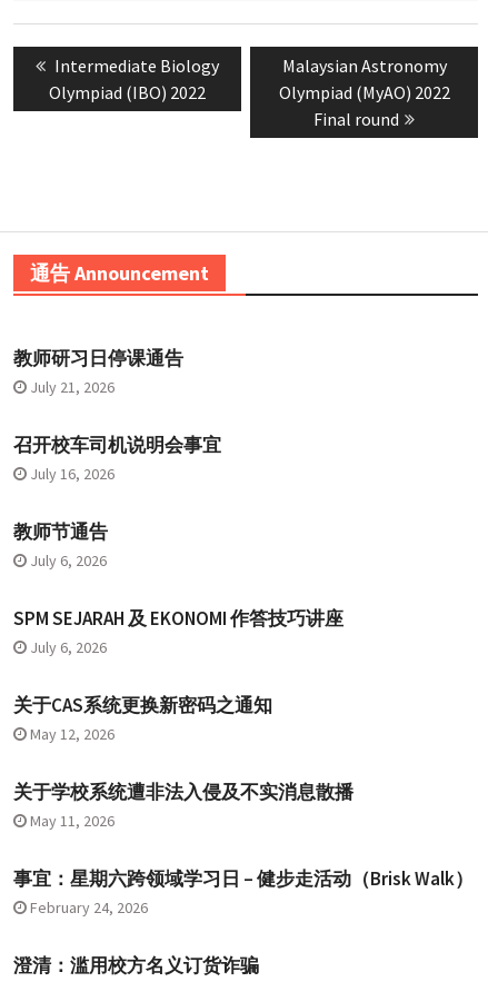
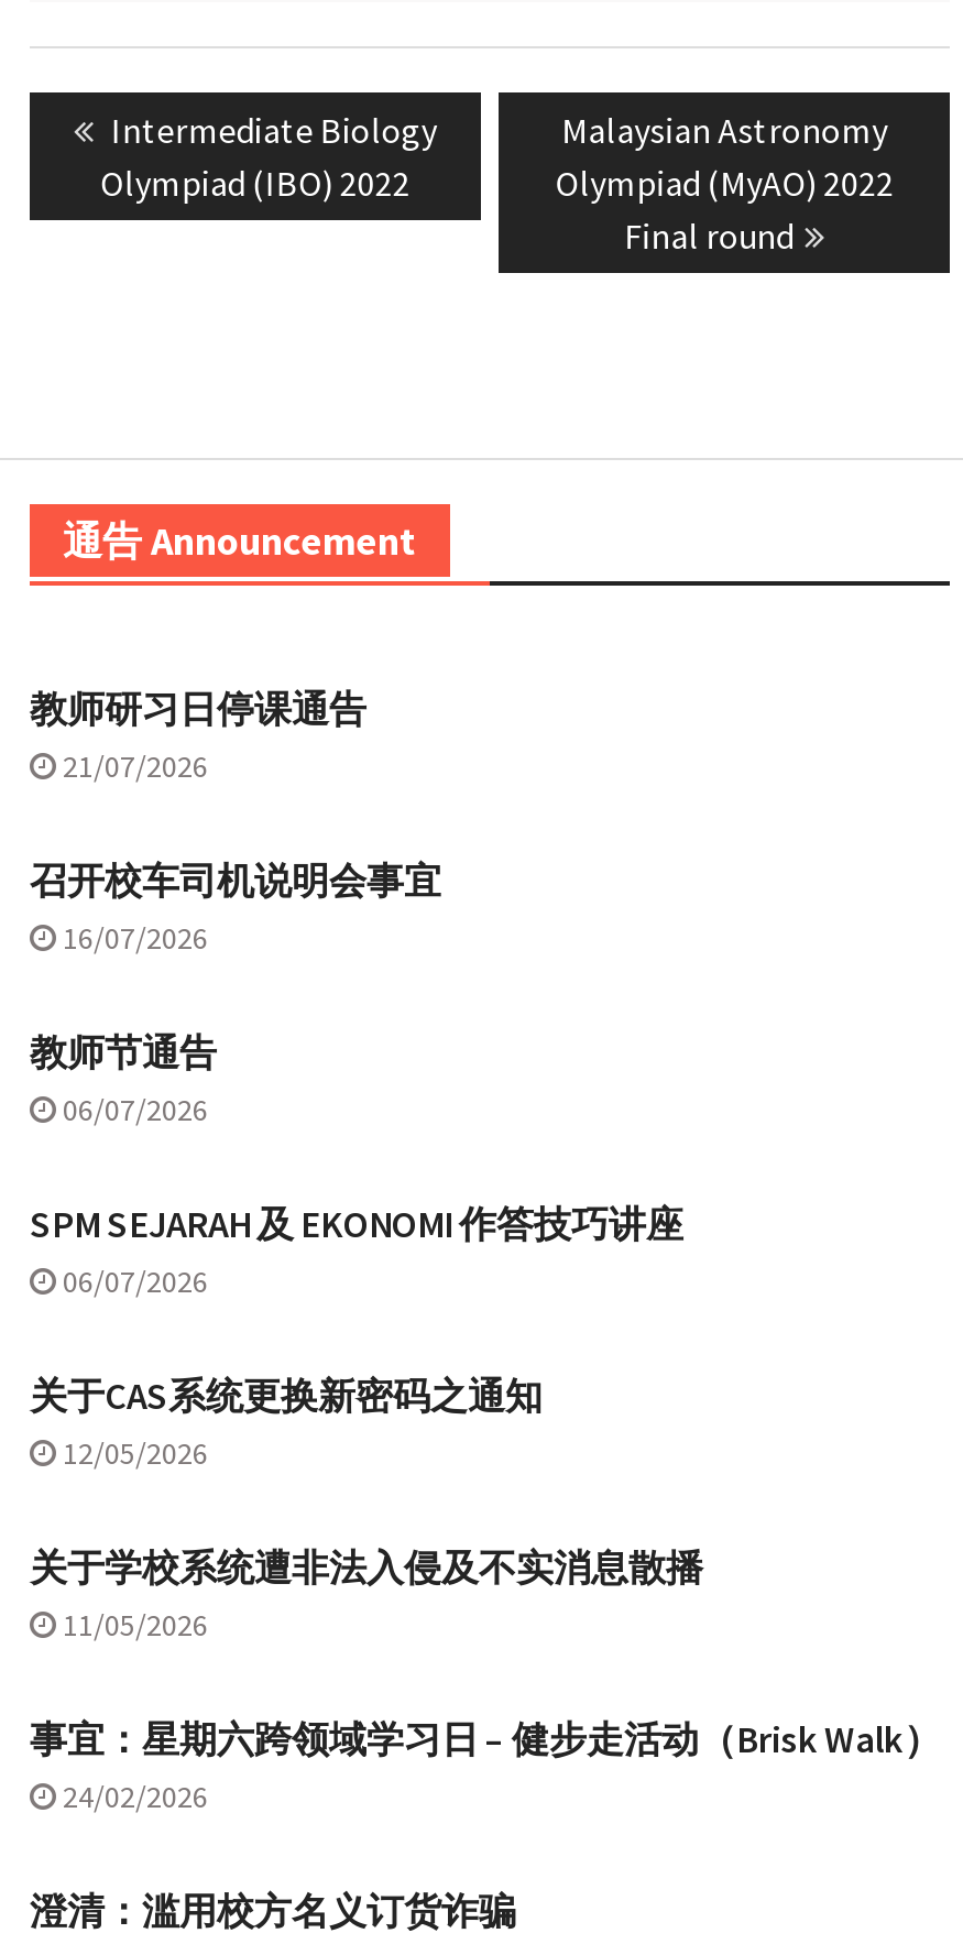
[30,377,114,397] July 21, 2026 -> [63,747,208,786] 21/07/2026
[30,464,114,484] July 16, 2026 -> [63,919,208,958] 16/07/2026
[30,551,107,571] July 6, 2026 -> [63,1090,208,1130] 06/07/2026
[30,637,107,657] July 6, 2026 -> [63,1262,208,1302] 06/07/2026
[30,724,114,744] May 12, 2026 -> [63,1434,208,1473] 12/05/2026
[30,811,114,831] May 11, 2026 -> [63,1605,208,1645] 11/05/2026
[30,898,148,918] February 24, 2026 -> [63,1777,208,1817] 24/02/2026

